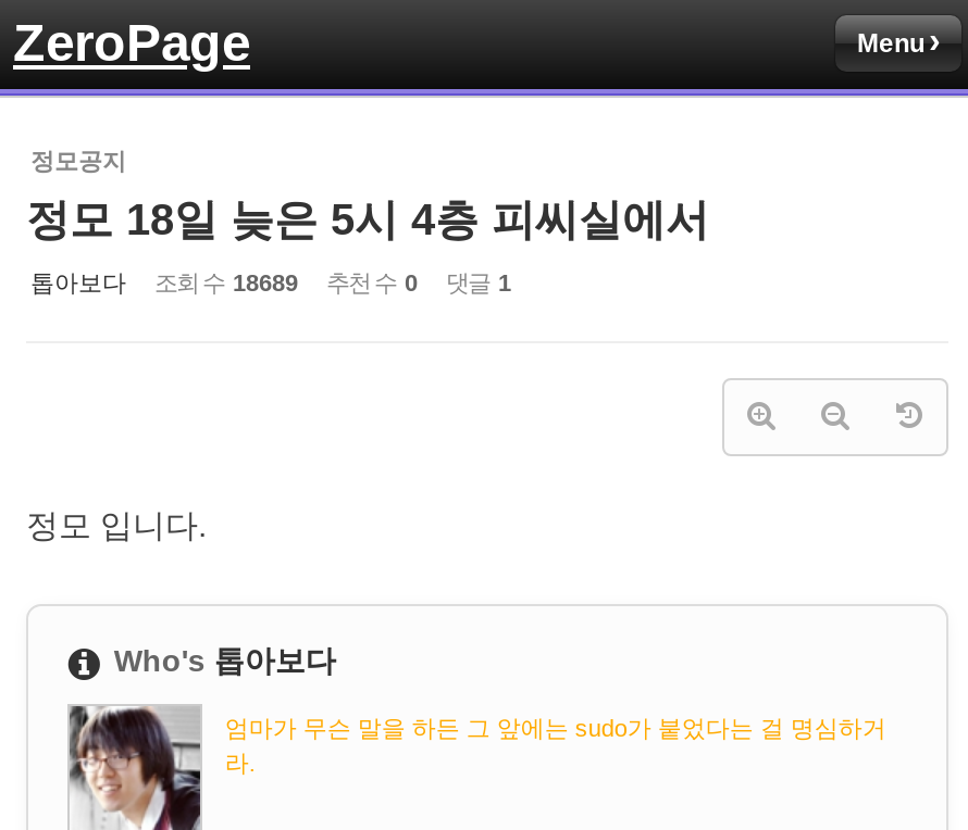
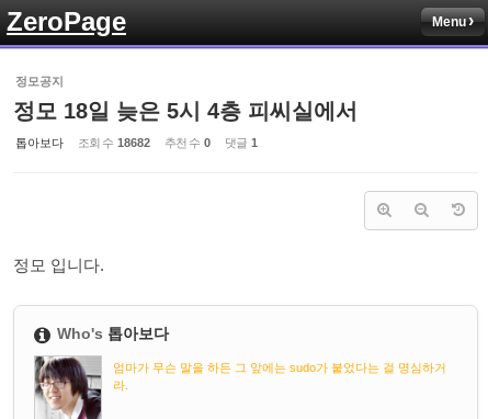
[30,269,511,295] 톱아보다 조회 수 18689 추천 수 0 댓글 1 -> [15,136,258,149] 톱아보다 조회 수 18682 추천 수 0 댓글 1

